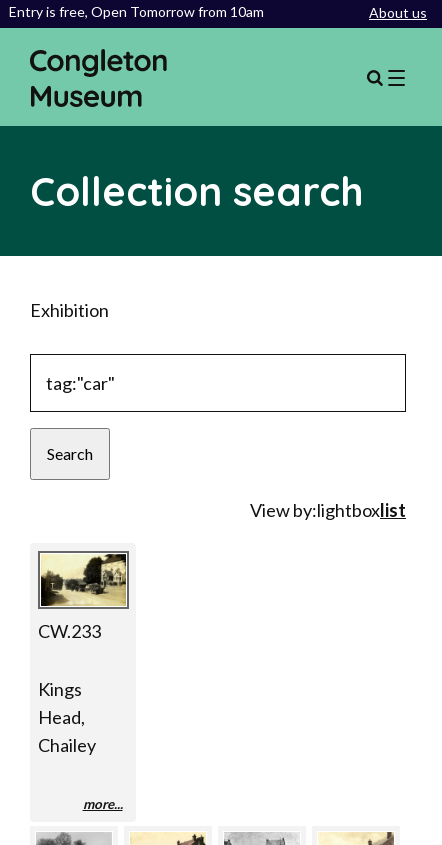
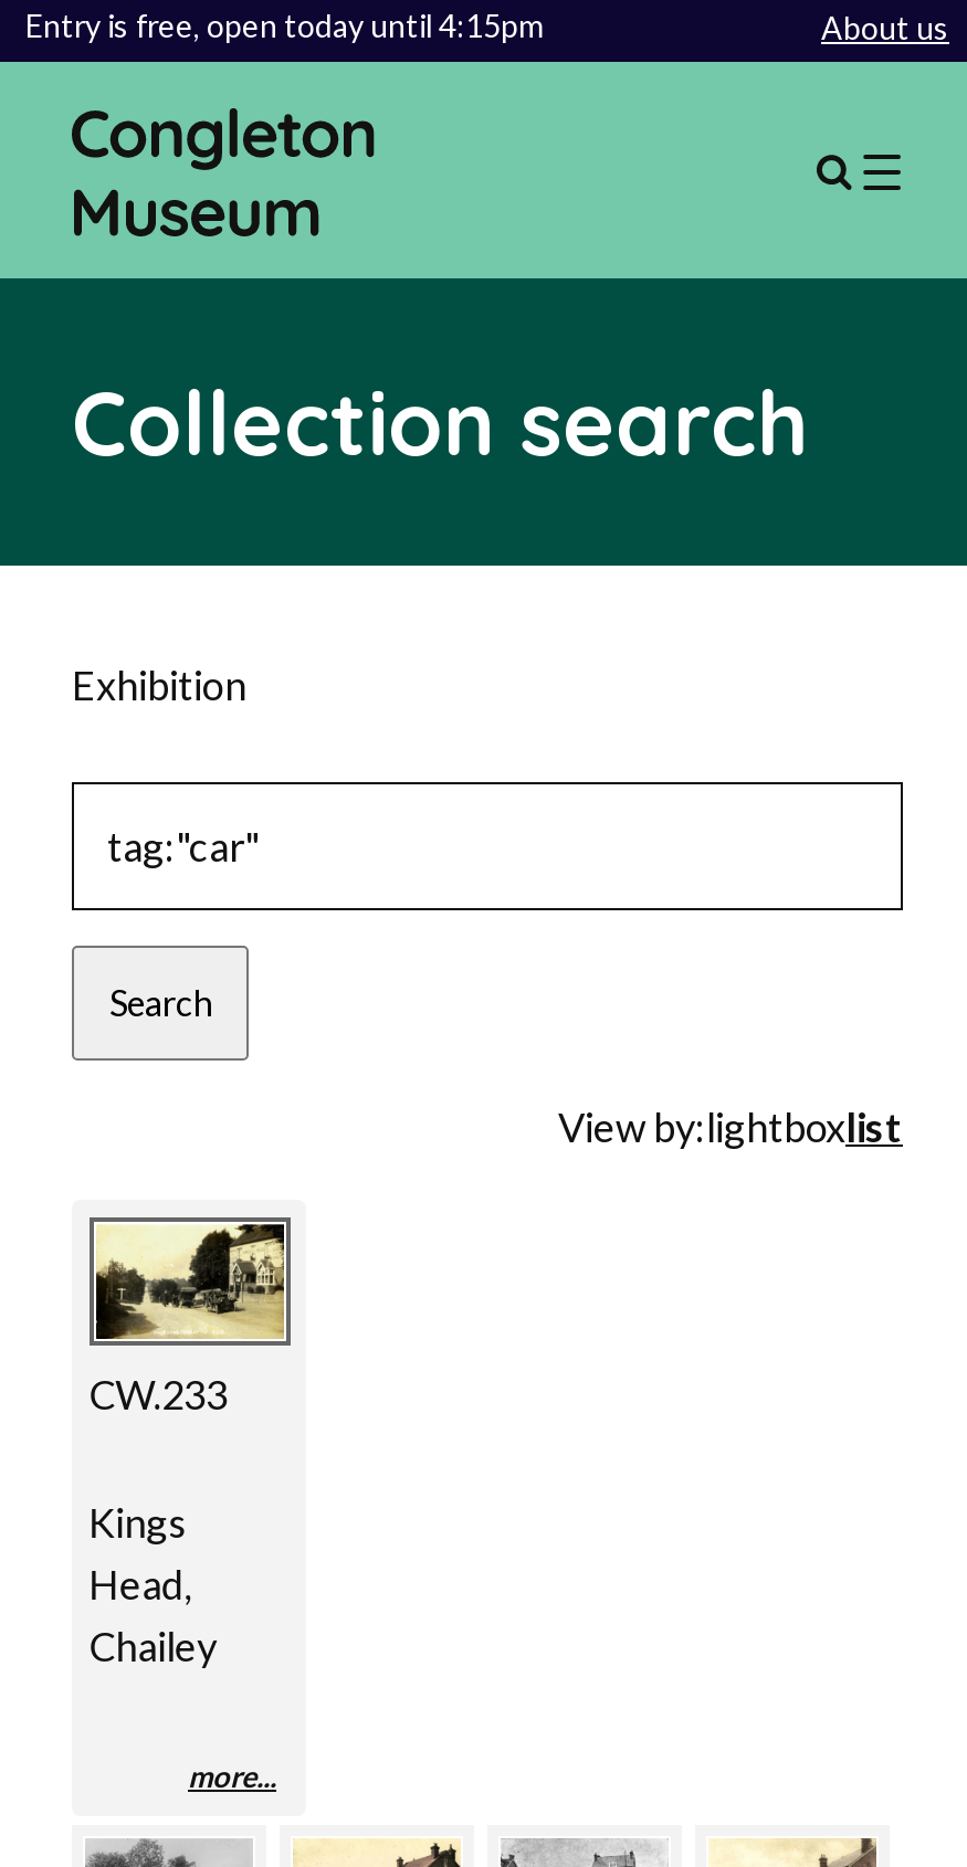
[9,3,264,20] Entry is free, Open Tomorrow from 10am -> [25,7,543,44] Entry is free, open today until 4:15pm

